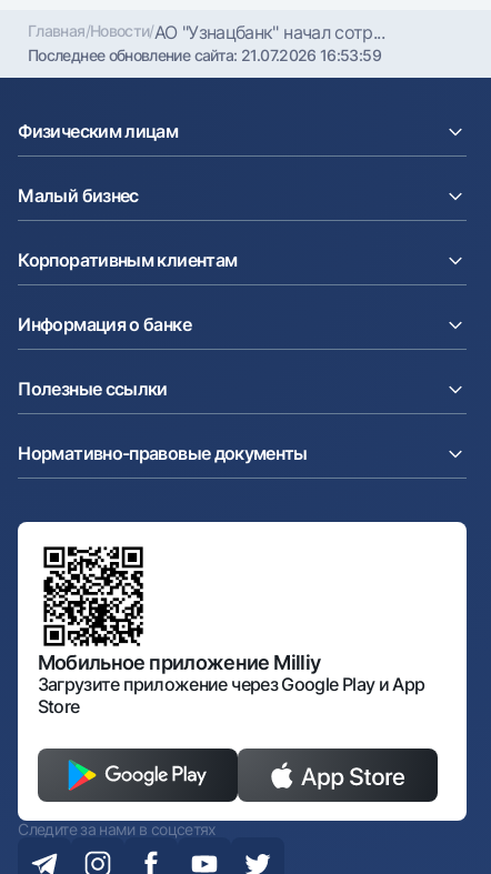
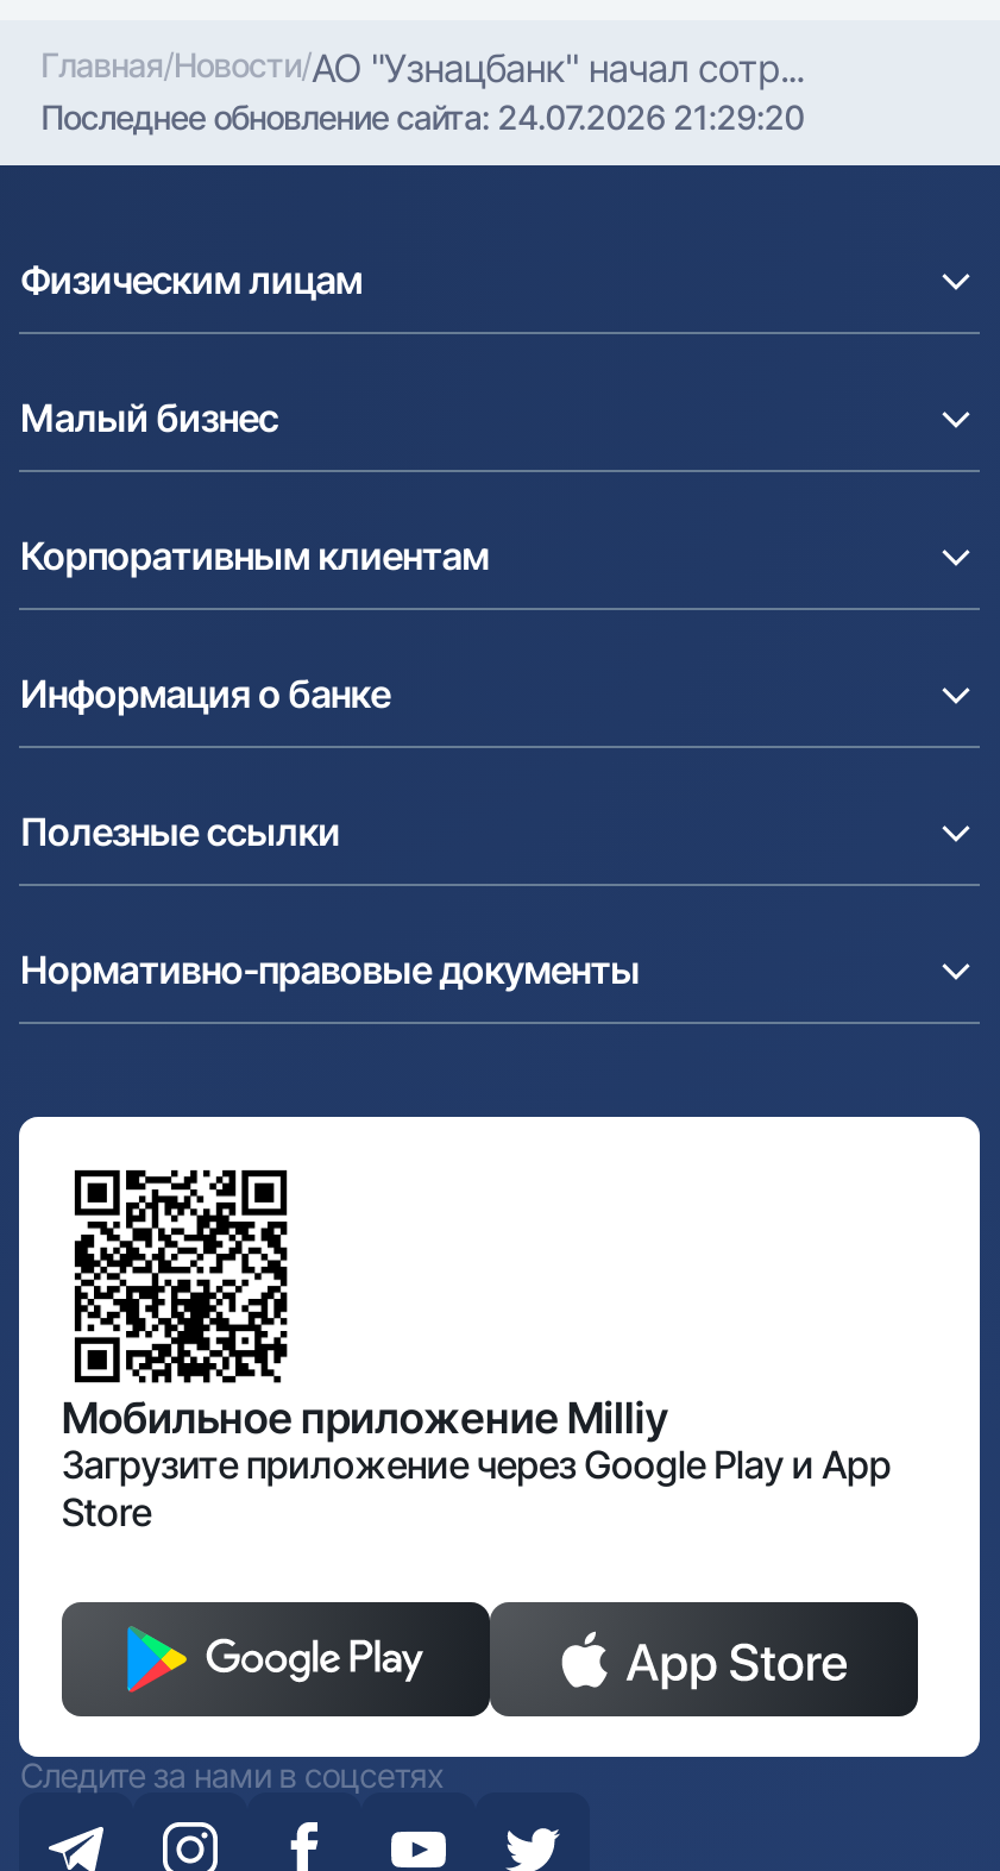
[28,46,381,65] Последнее обновление сайта: 21.07.2026 16:53:59 -> [40,98,804,138] Последнее обновление сайта: 24.07.2026 21:29:20

